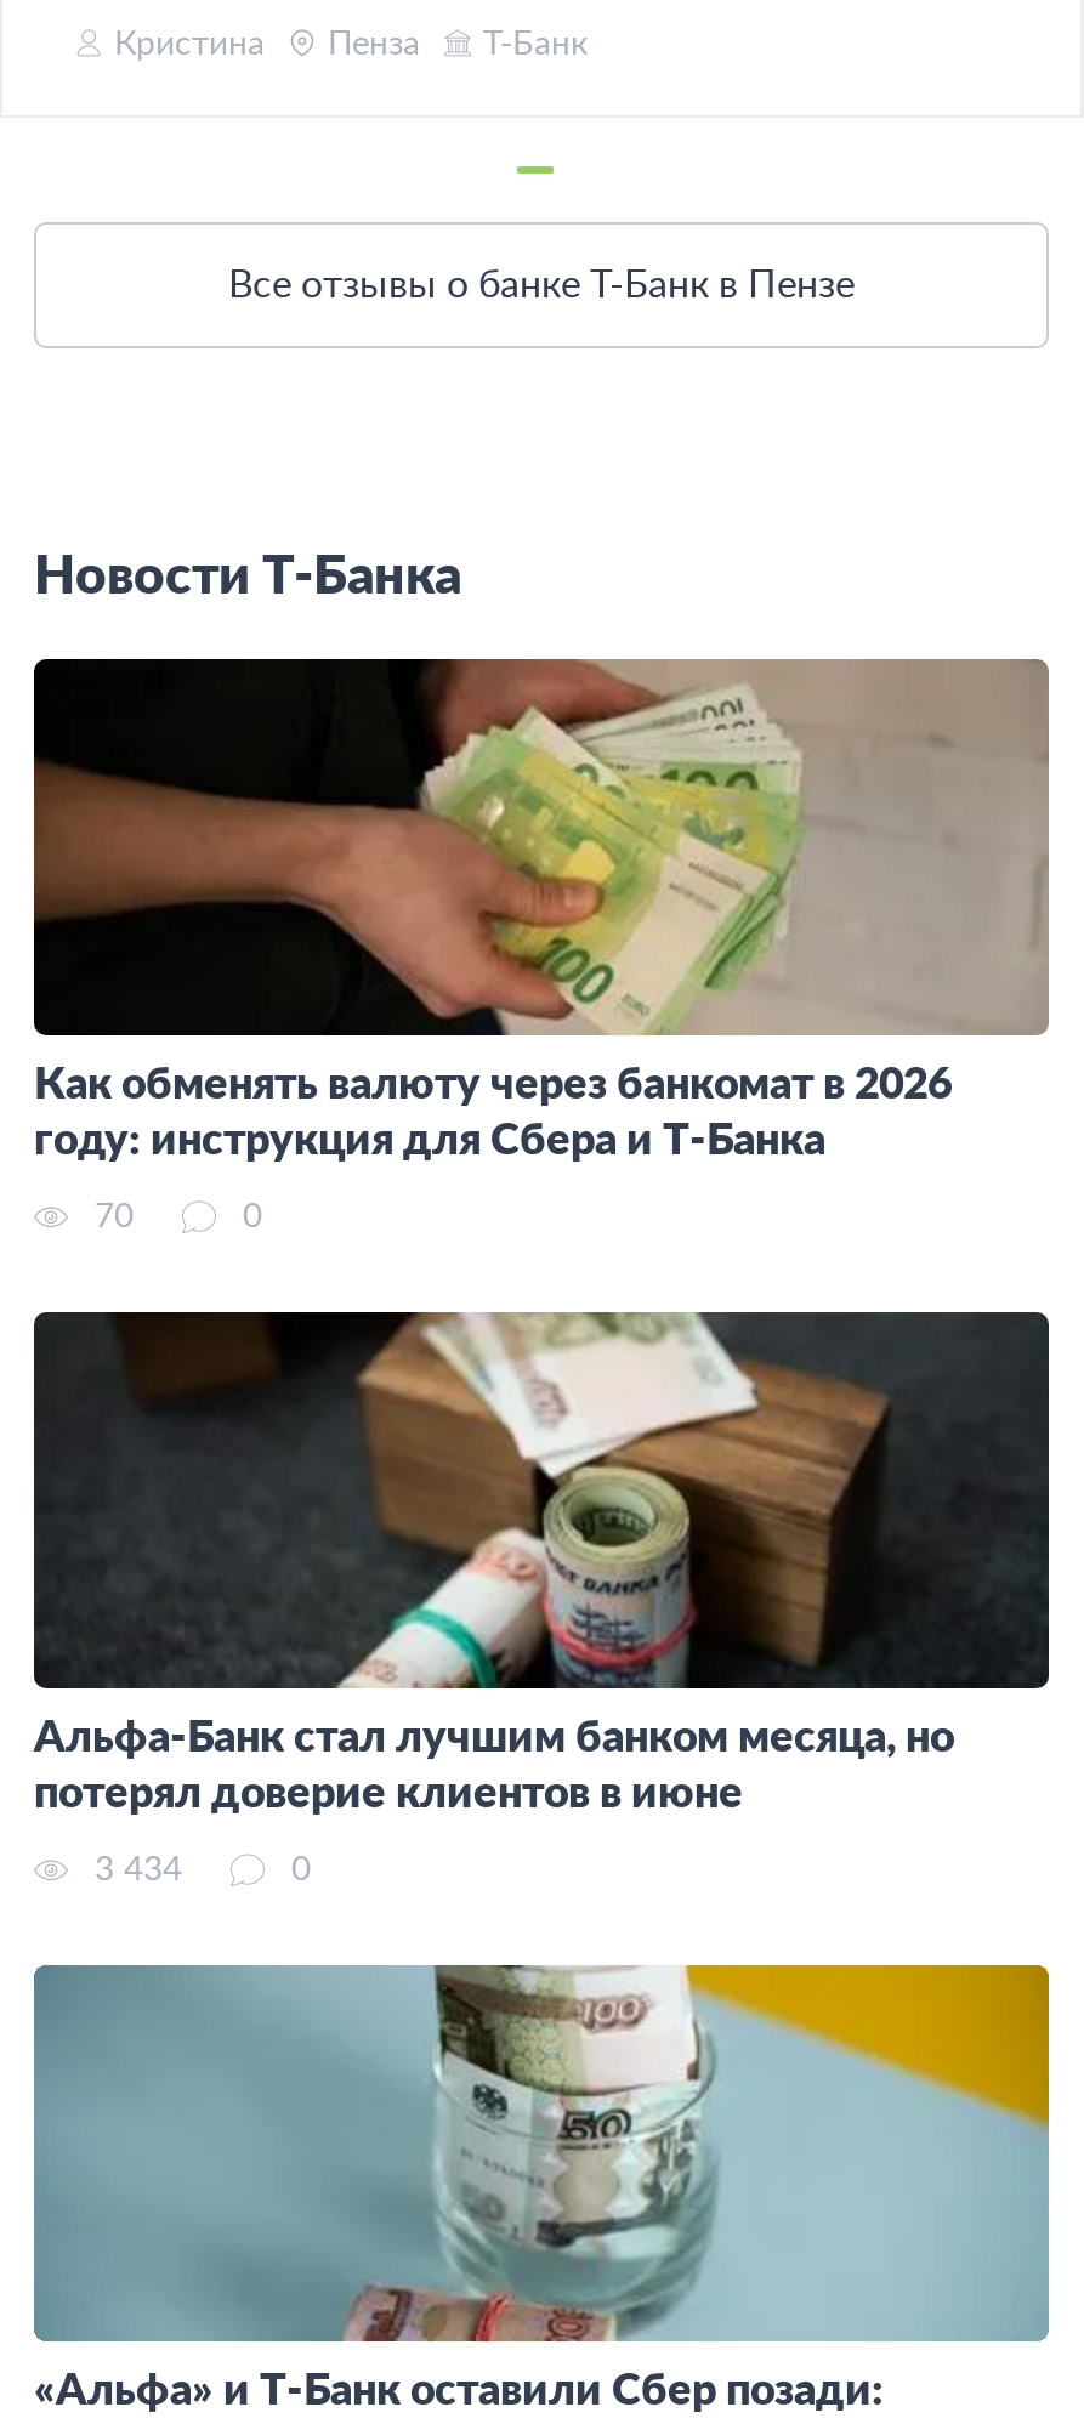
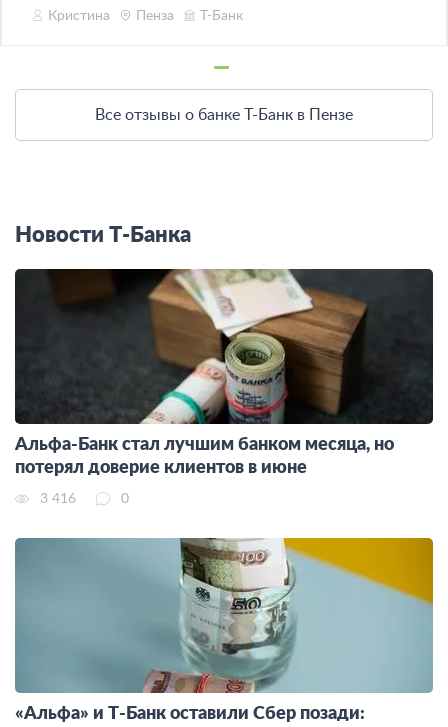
[34,659,1049,1234] [image] | Как обменять валюту через банкомат в 2026 | году: инструкция для Сбера и Т-Банка | 70 | 0 -> none
[95,1854,182,1887] 3 434 -> [40,492,76,506] 3 416

